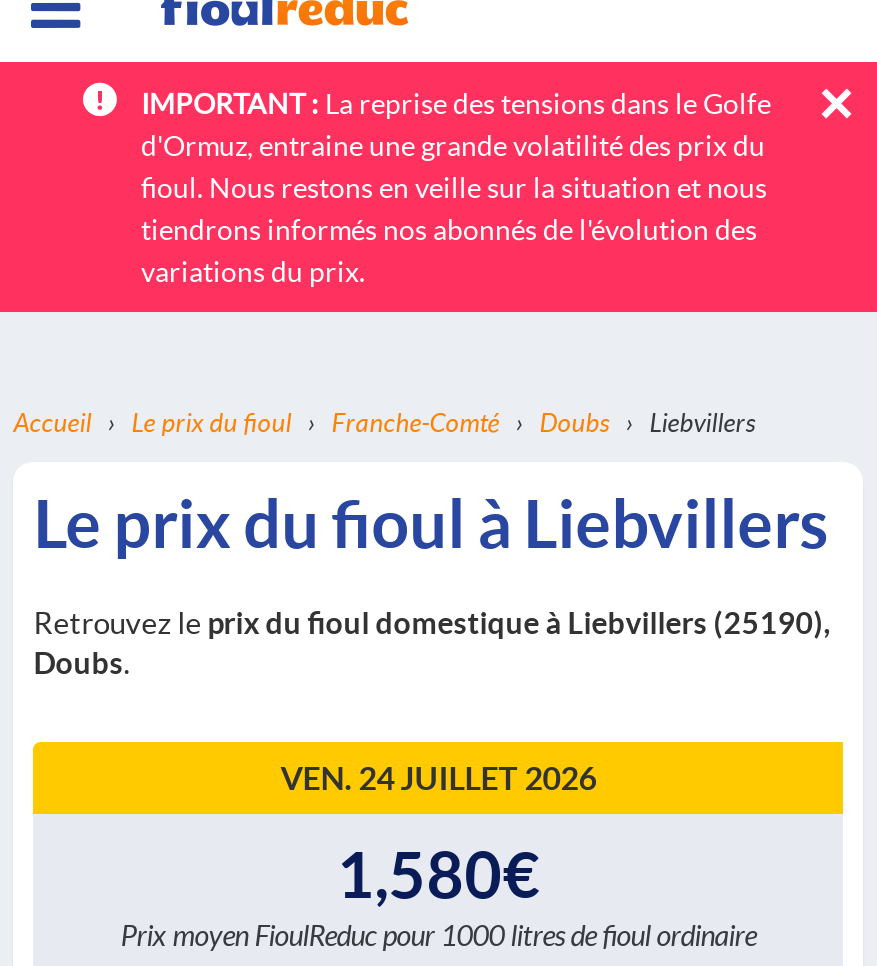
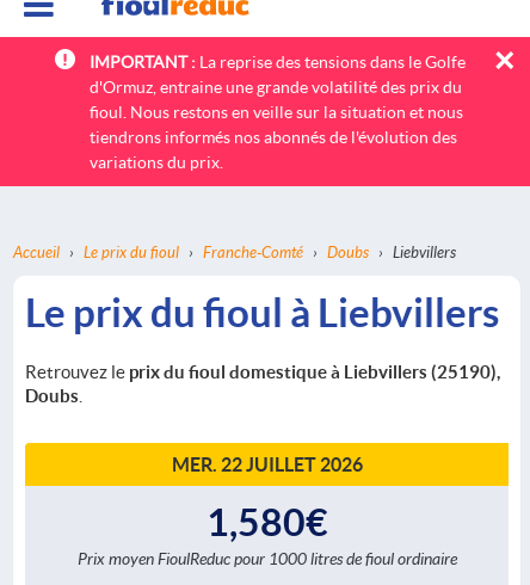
[280,758,596,796] VEN. 24 JUILLET 2026 -> [172,452,363,475] MER. 22 JUILLET 2026

